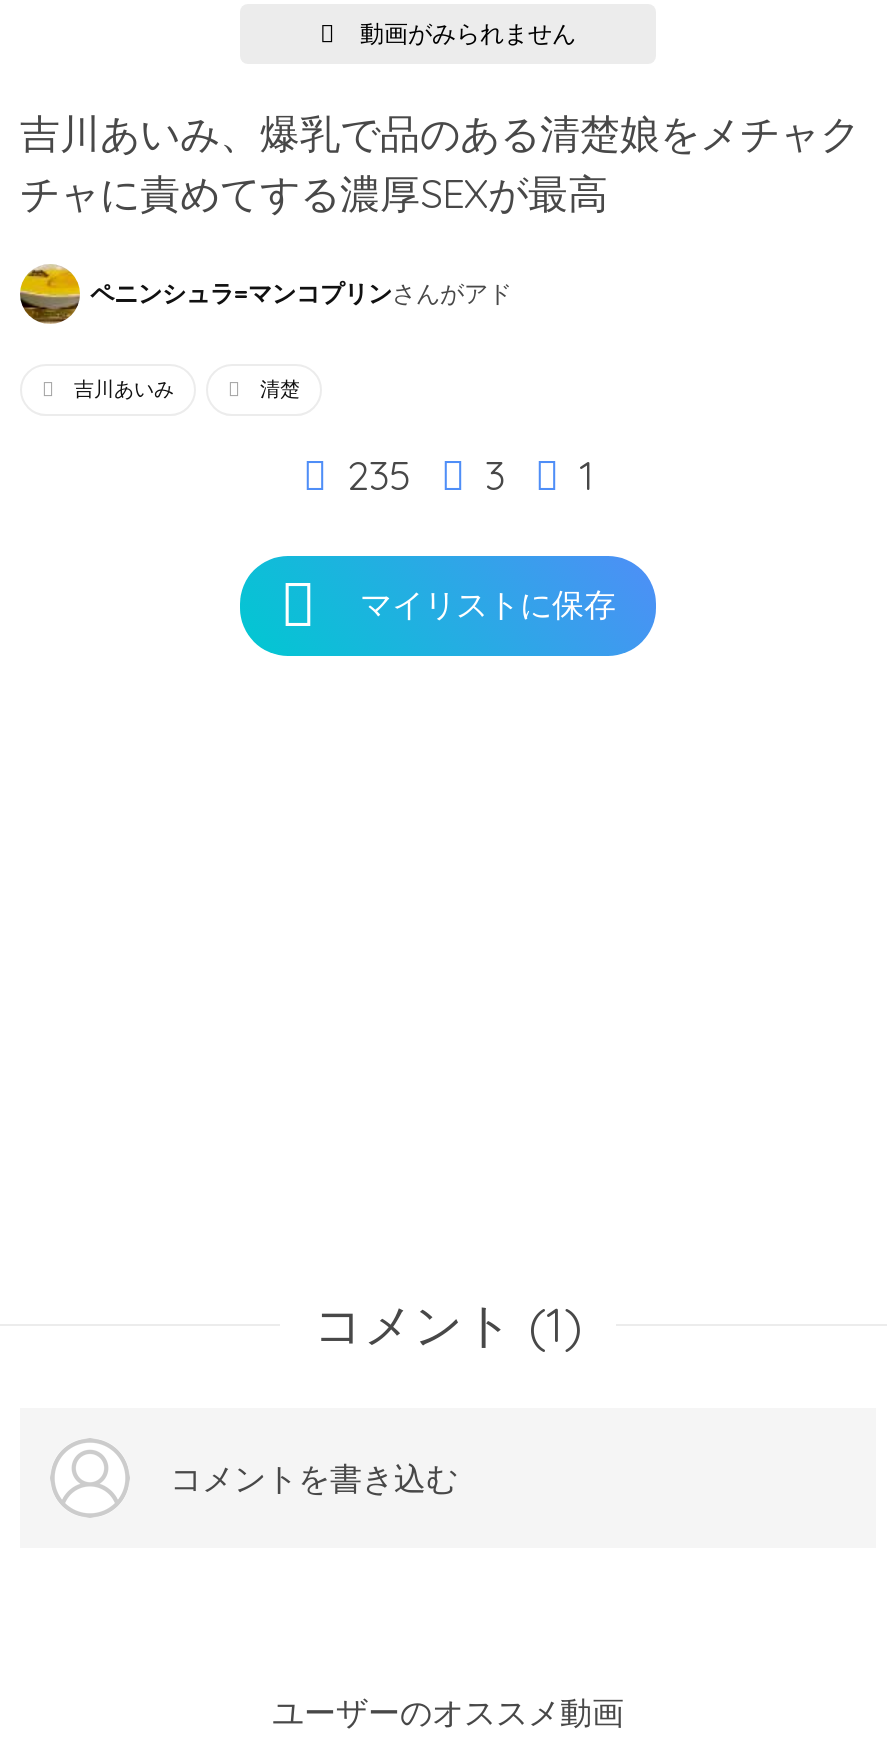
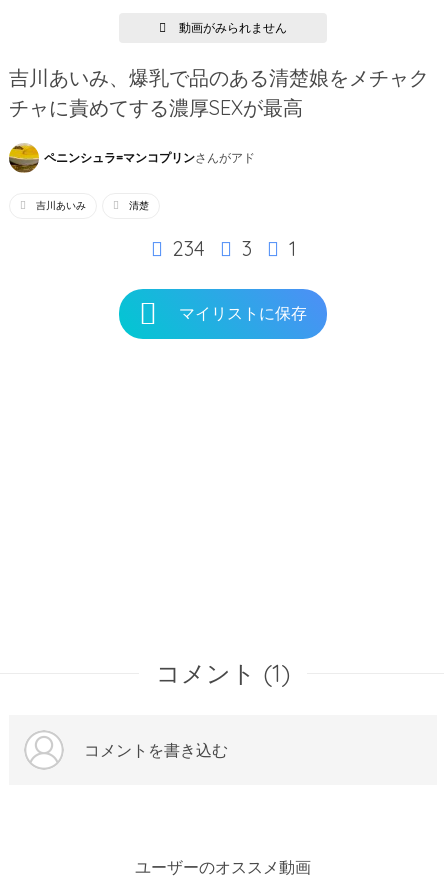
[347,450,593,500] 235 3 1 -> [172,236,295,261] 234 3 1

